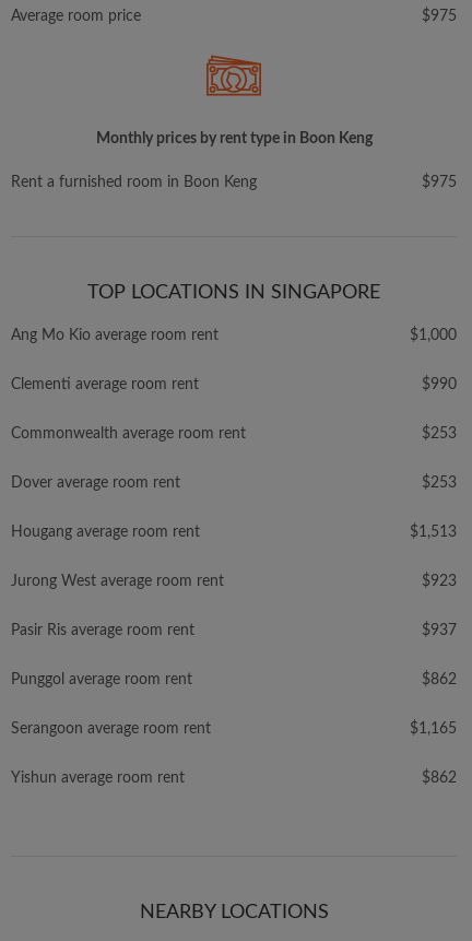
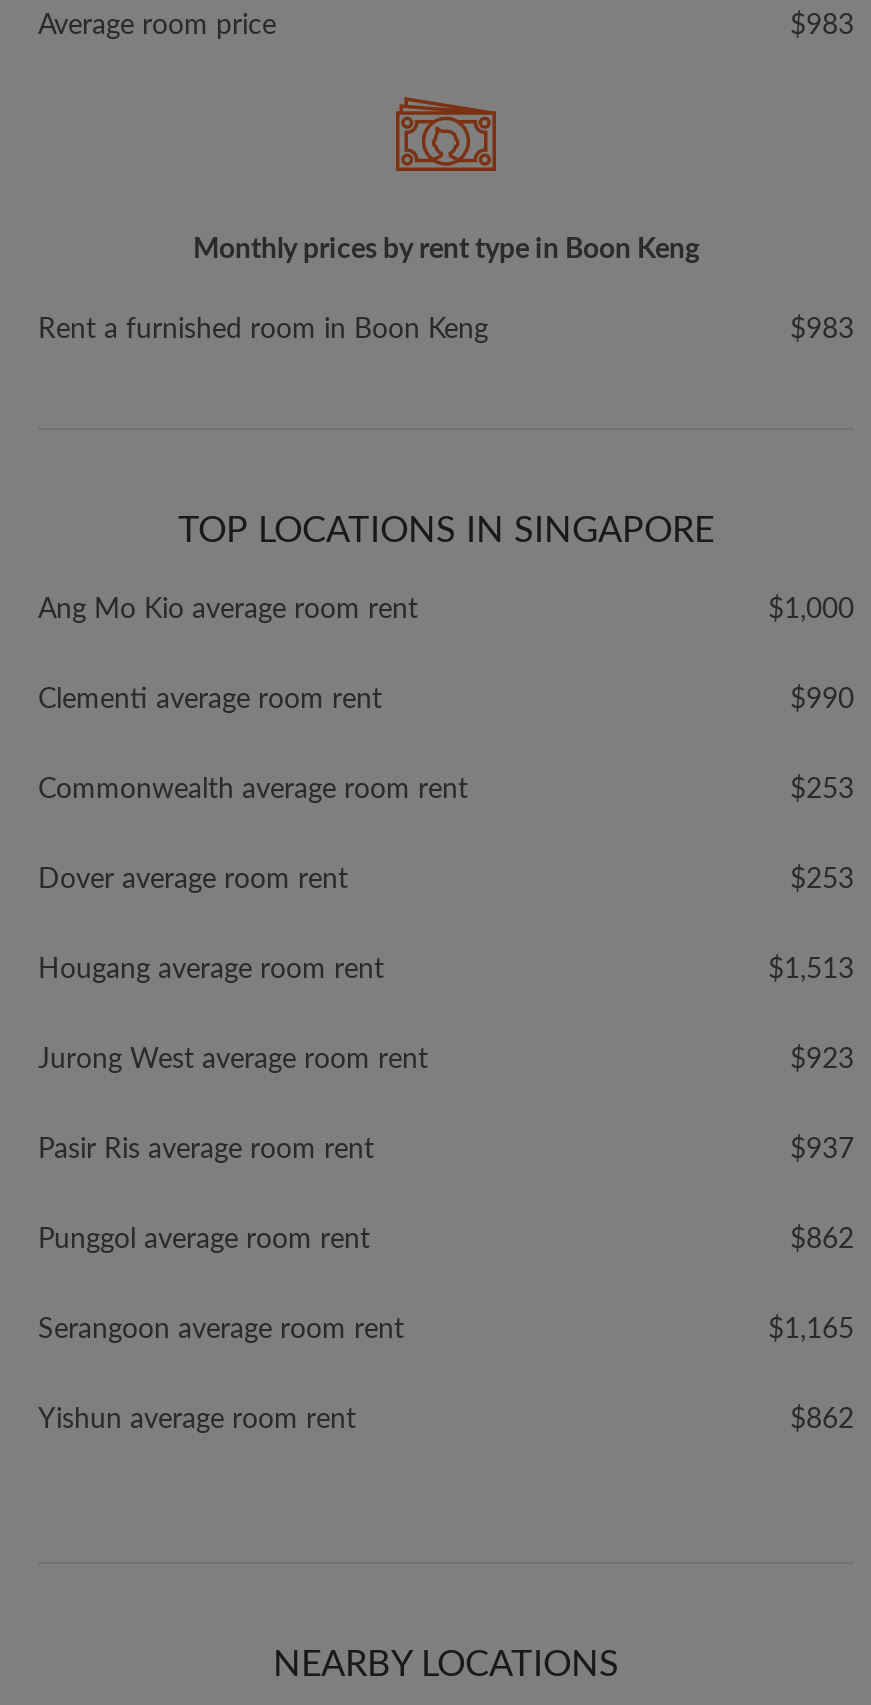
[422,9,457,24] $975 -> [790,12,854,40] $983
[422,175,457,190] $975 -> [790,316,854,344] $983

